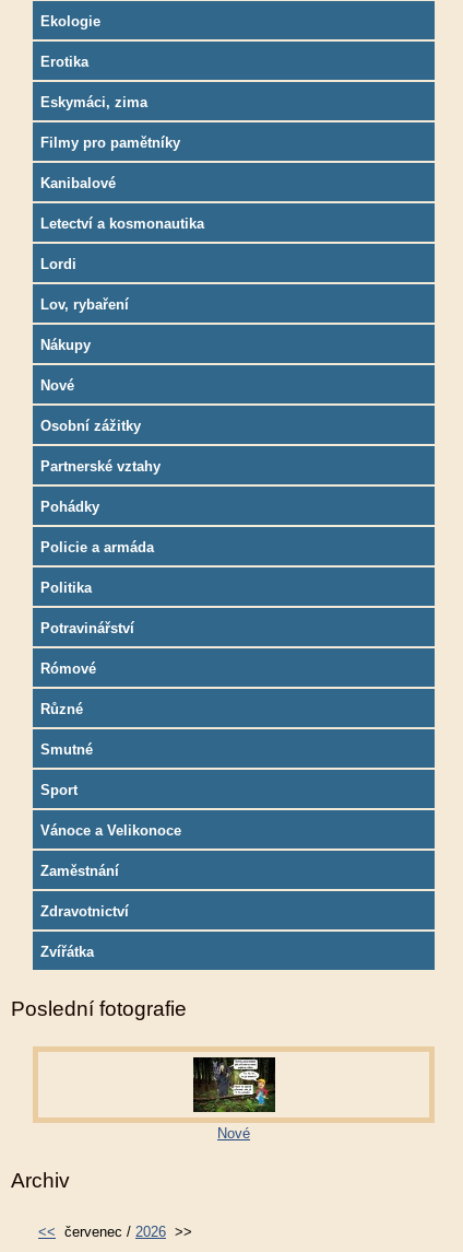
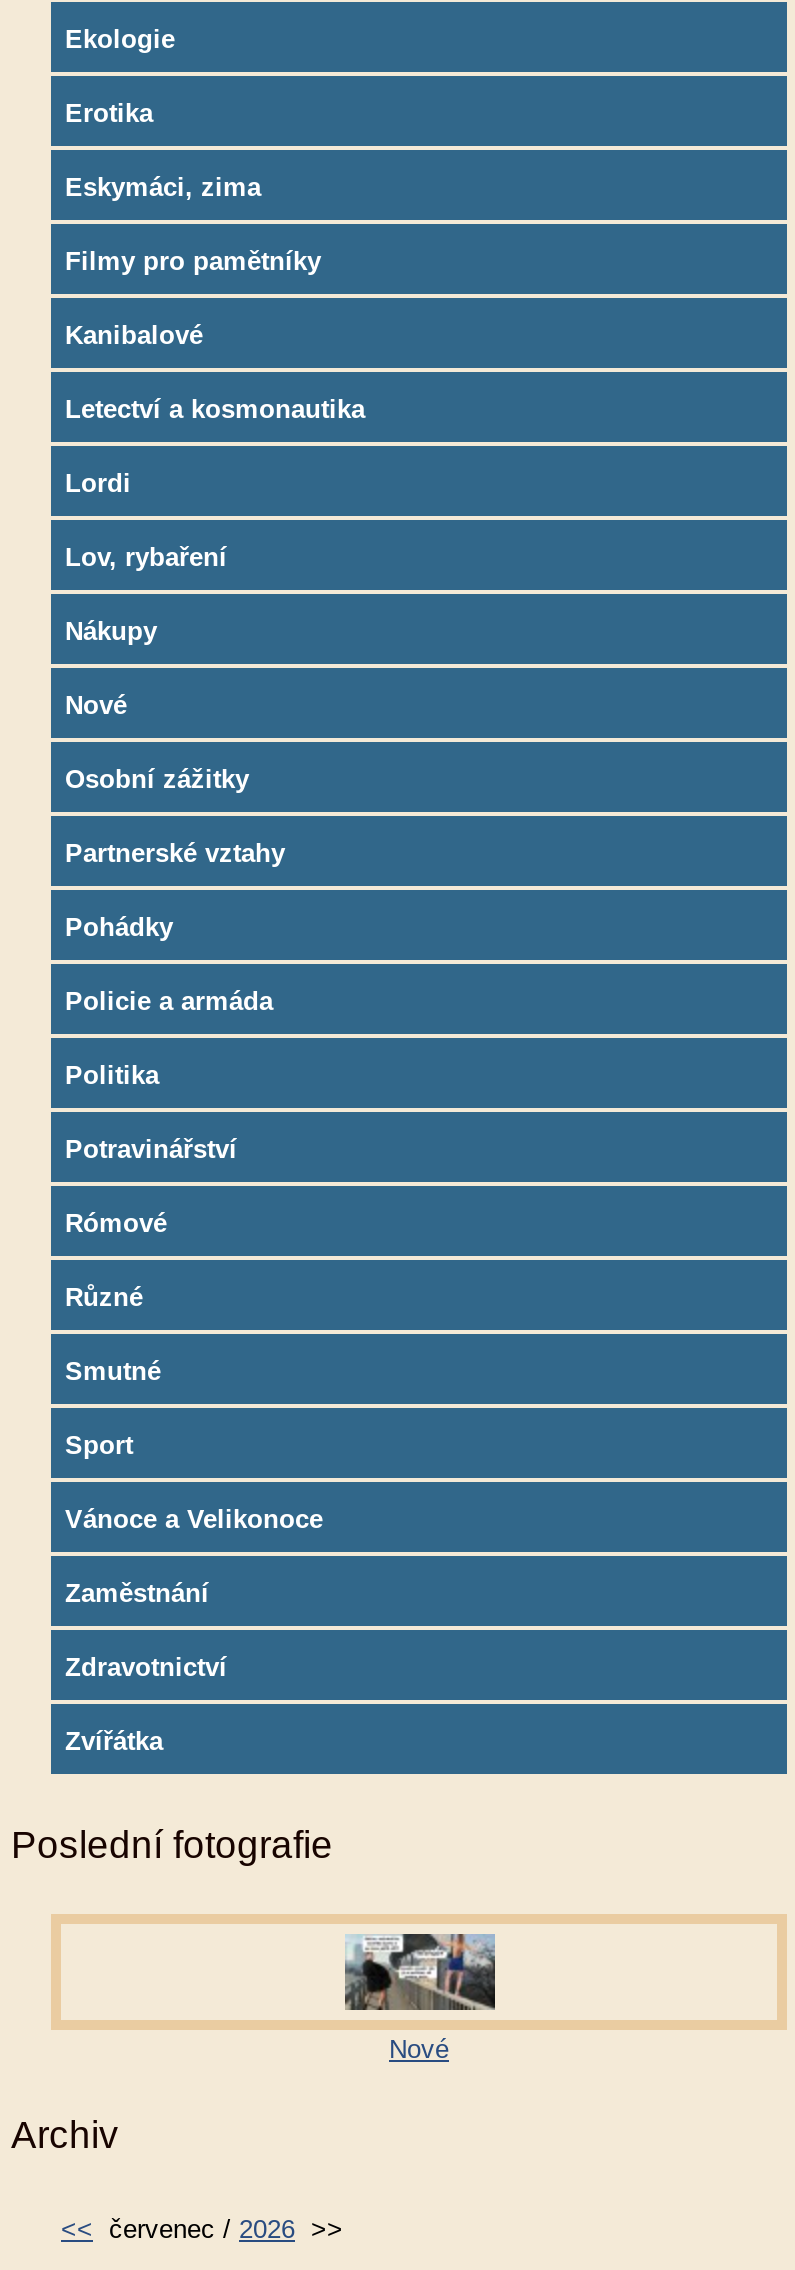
[192,1056,276,1113] [image] -> [343,1932,497,2012] [image]

